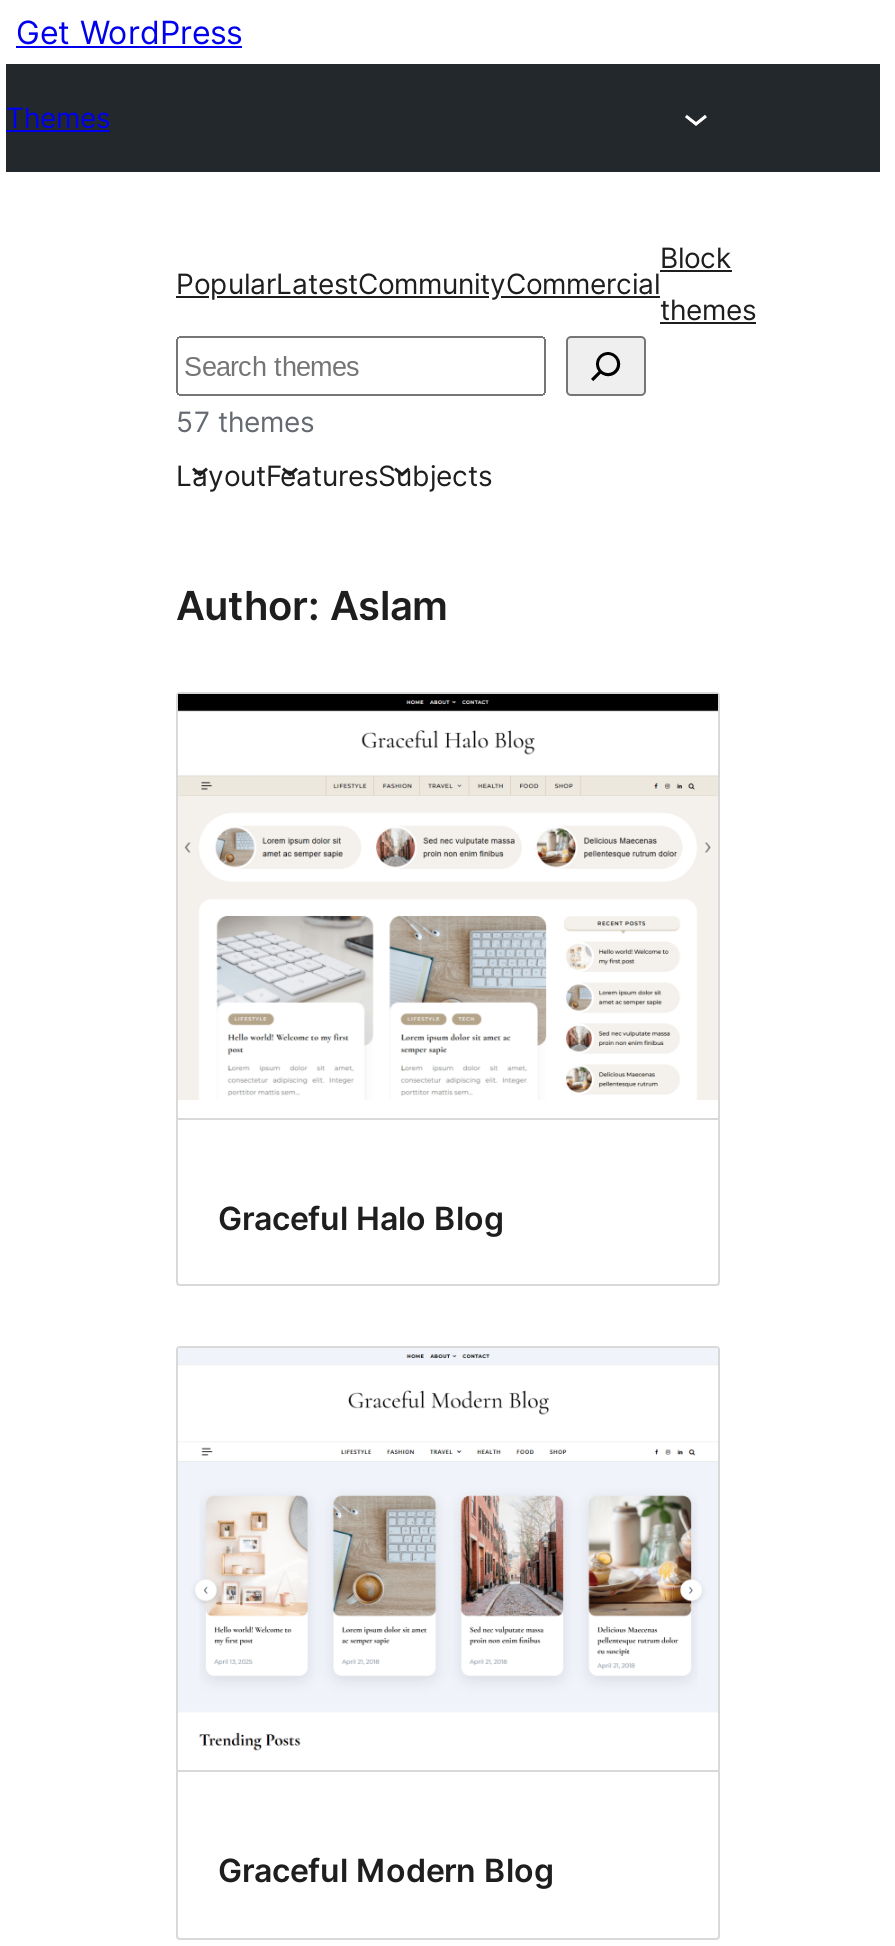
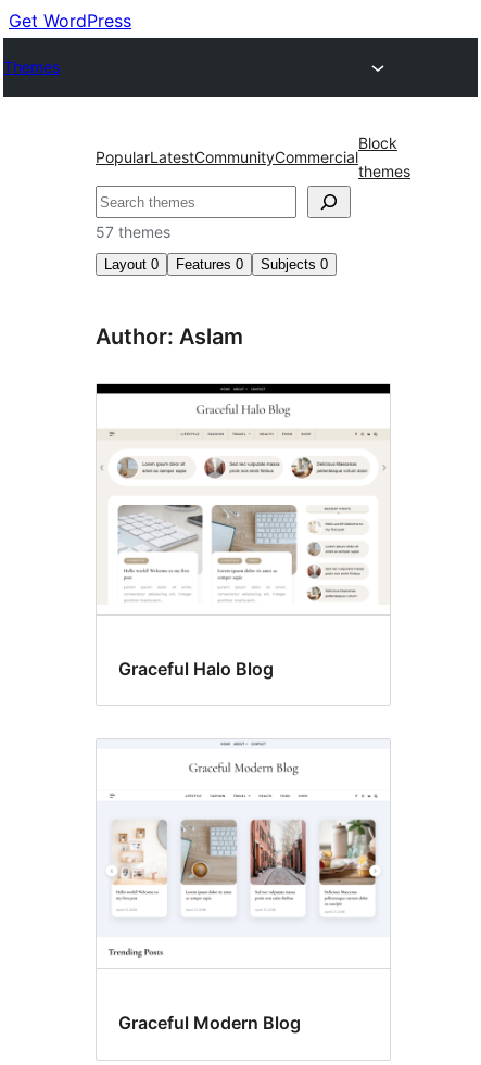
[176,457,492,491] LayoutFeaturesSubjects -> [104,256,328,272] Layout 0 | Features 0 | Subjects 0

